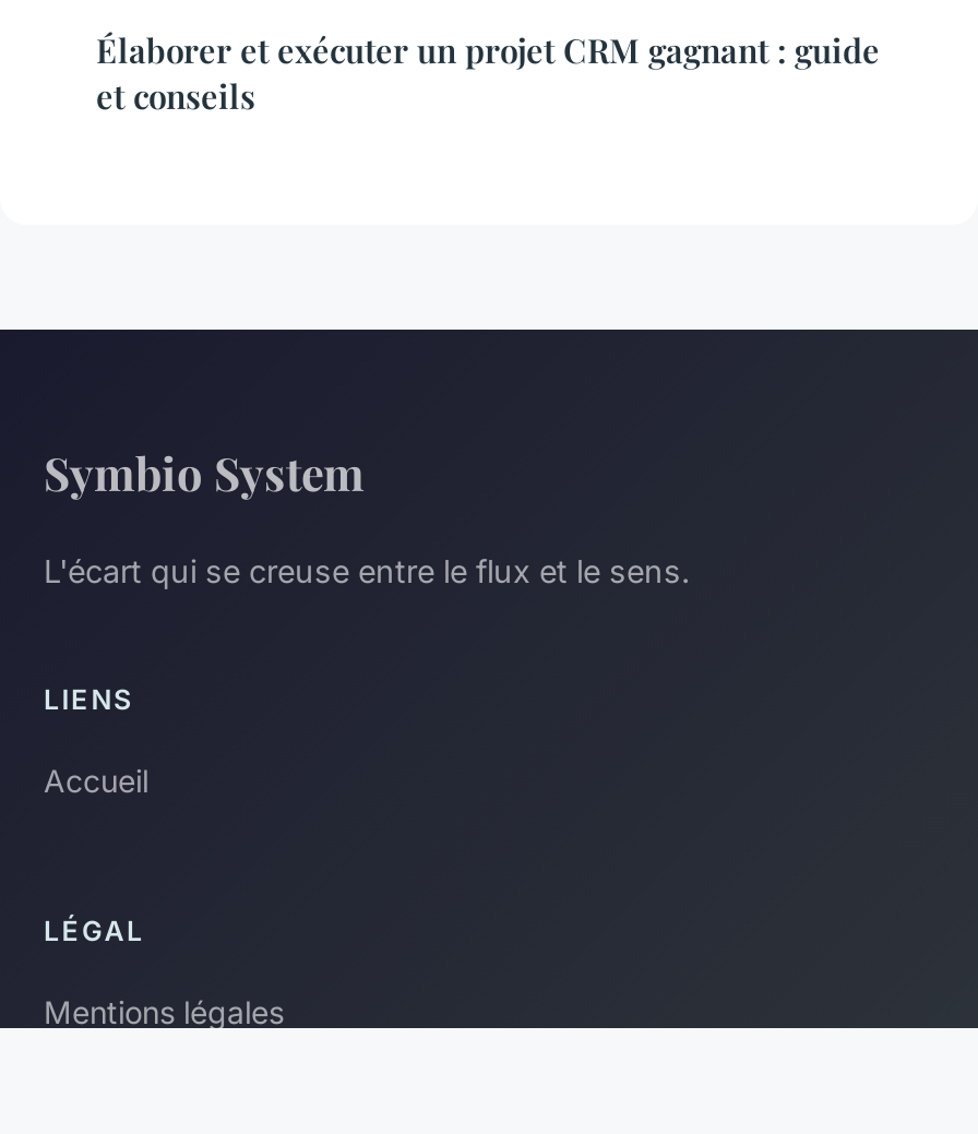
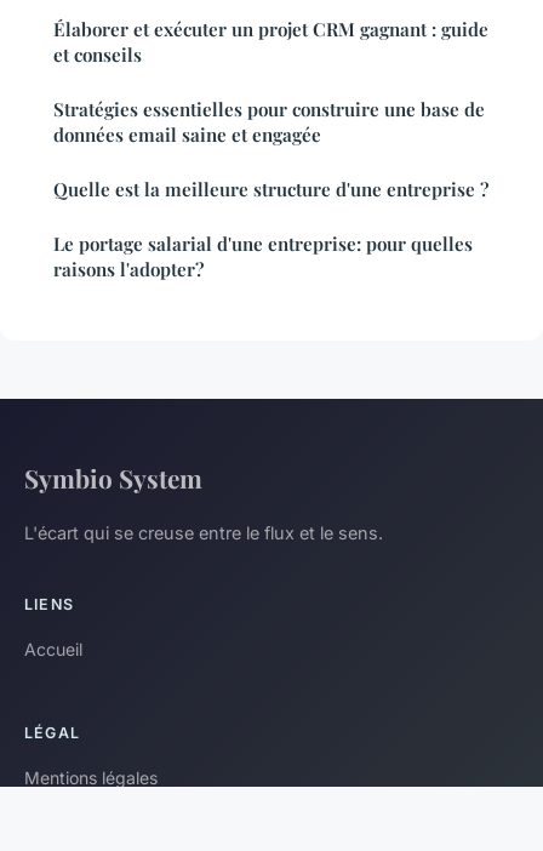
none -> [53,97,488,281] Stratégies essentielles pour construire une base de | données email saine et engagée | Quelle est la meilleure structure d'une entreprise ? | Le portage salarial d'une entreprise: pour quelles | raisons l'adopter?

